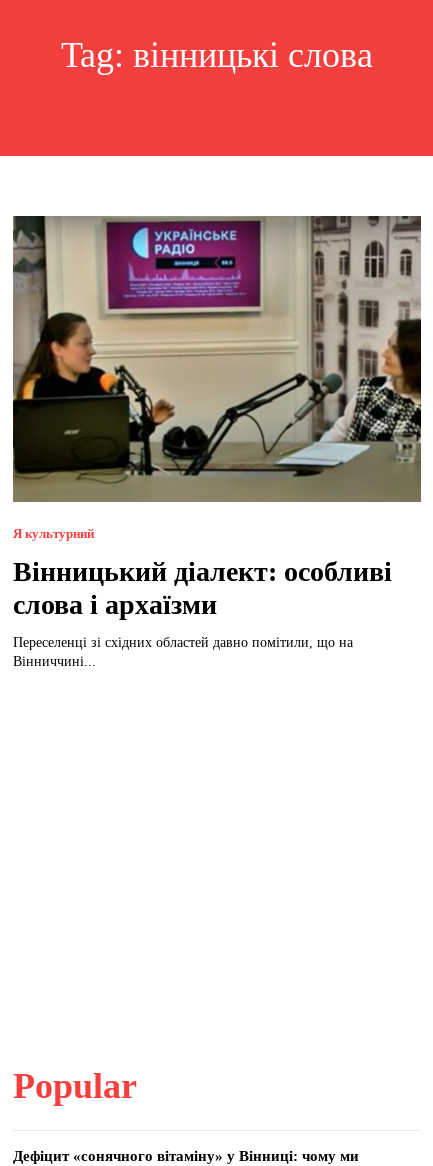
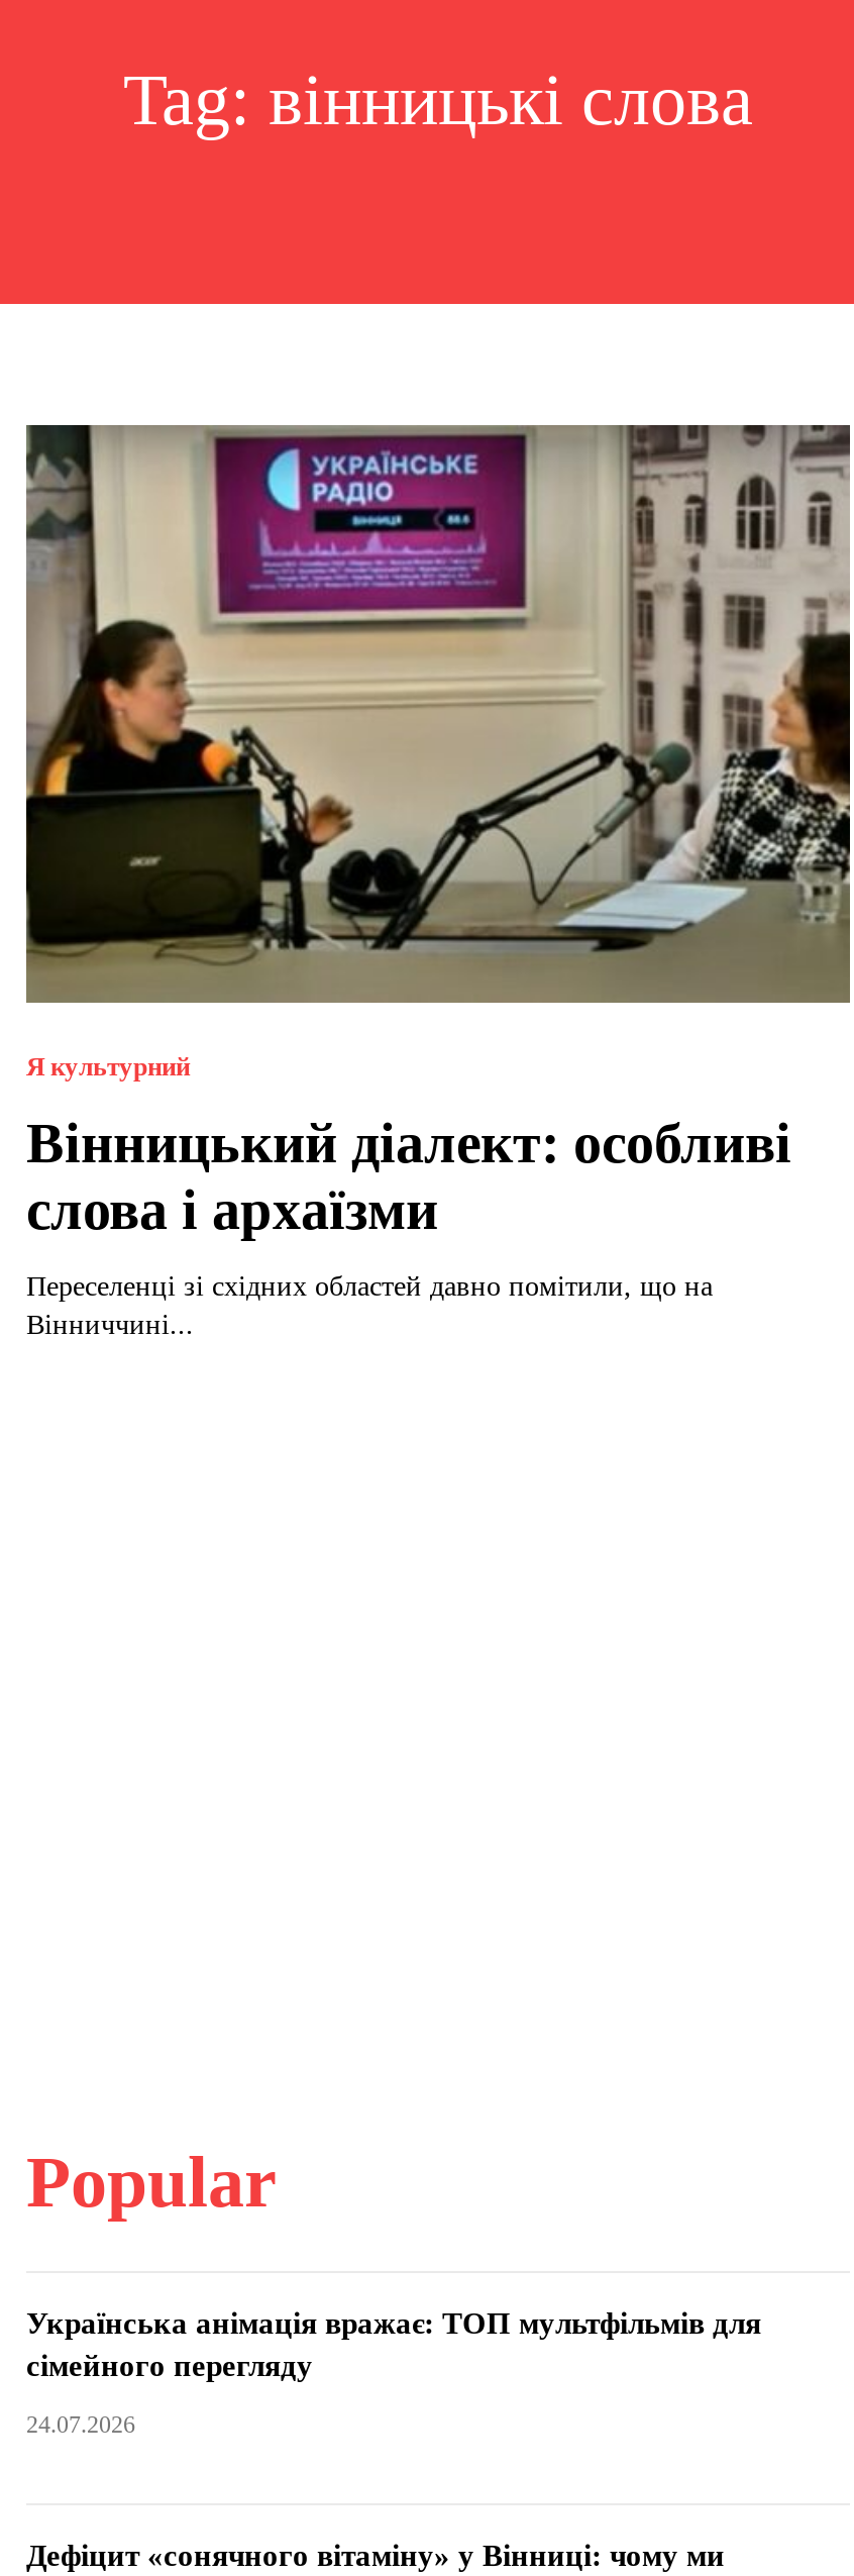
none -> [26,2307,761,2438] Українська анімація вражає: ТОП мультфільмів для | сімейного перегляду | 24.07.2026

